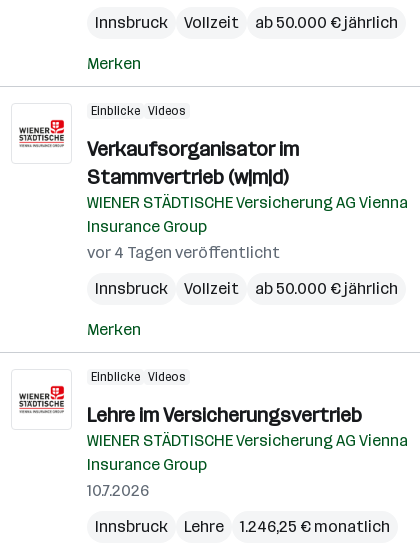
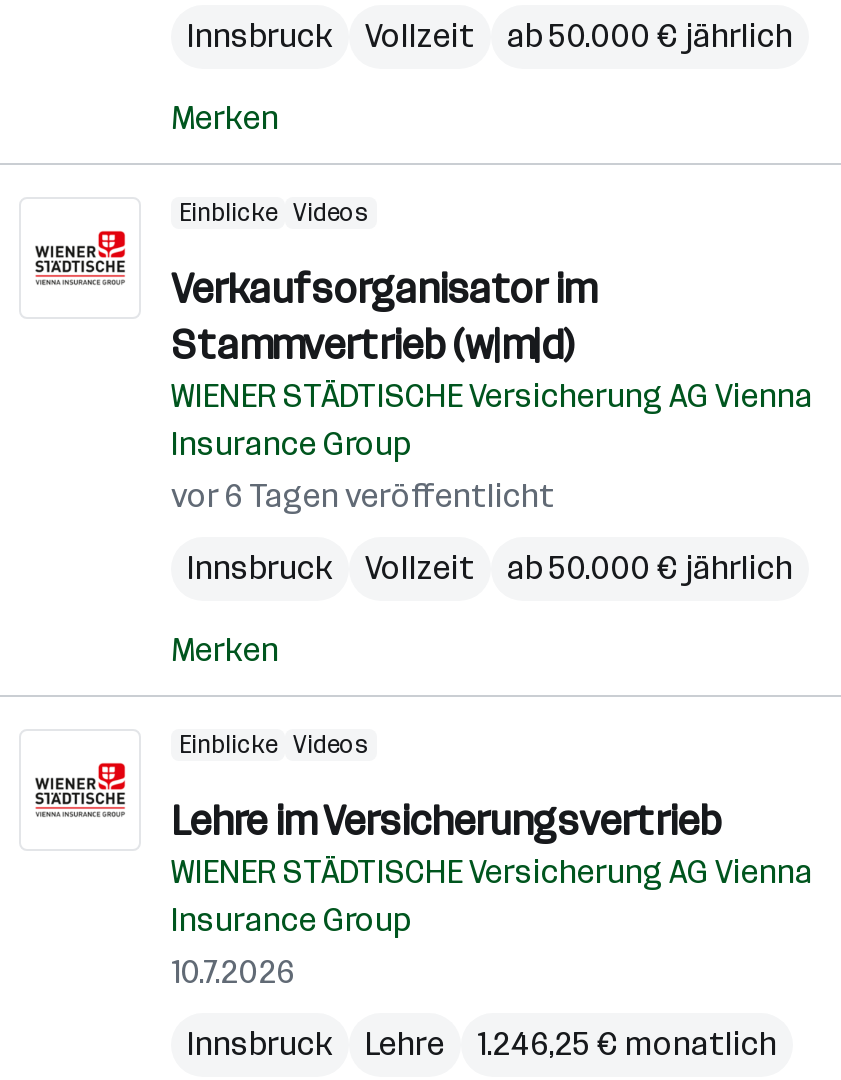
[87,243,280,262] vor 4 Tagen veröffentlicht -> [171,477,555,515] vor 6 Tagen veröffentlicht

